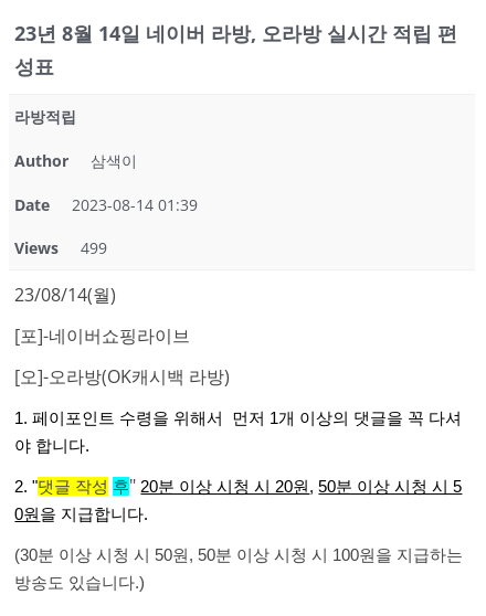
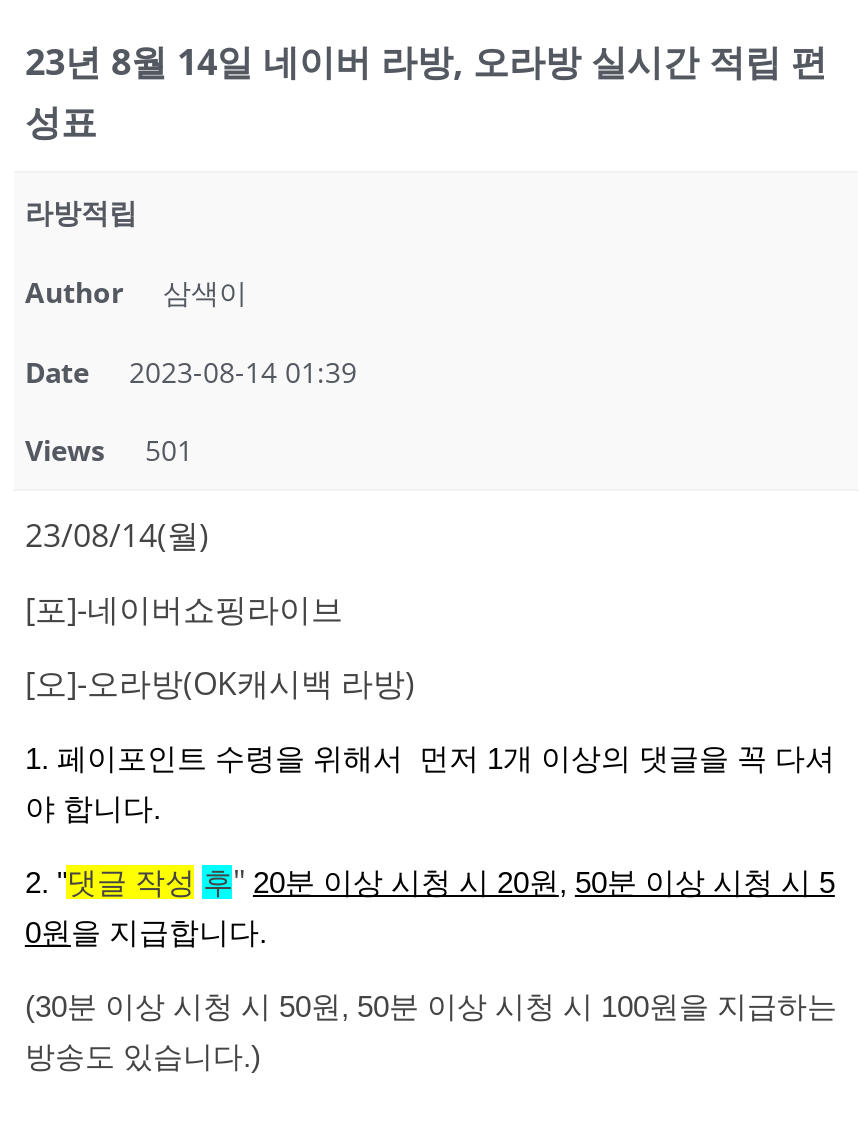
[15,237,108,258] Views 499 -> [25,431,193,469] Views 501

